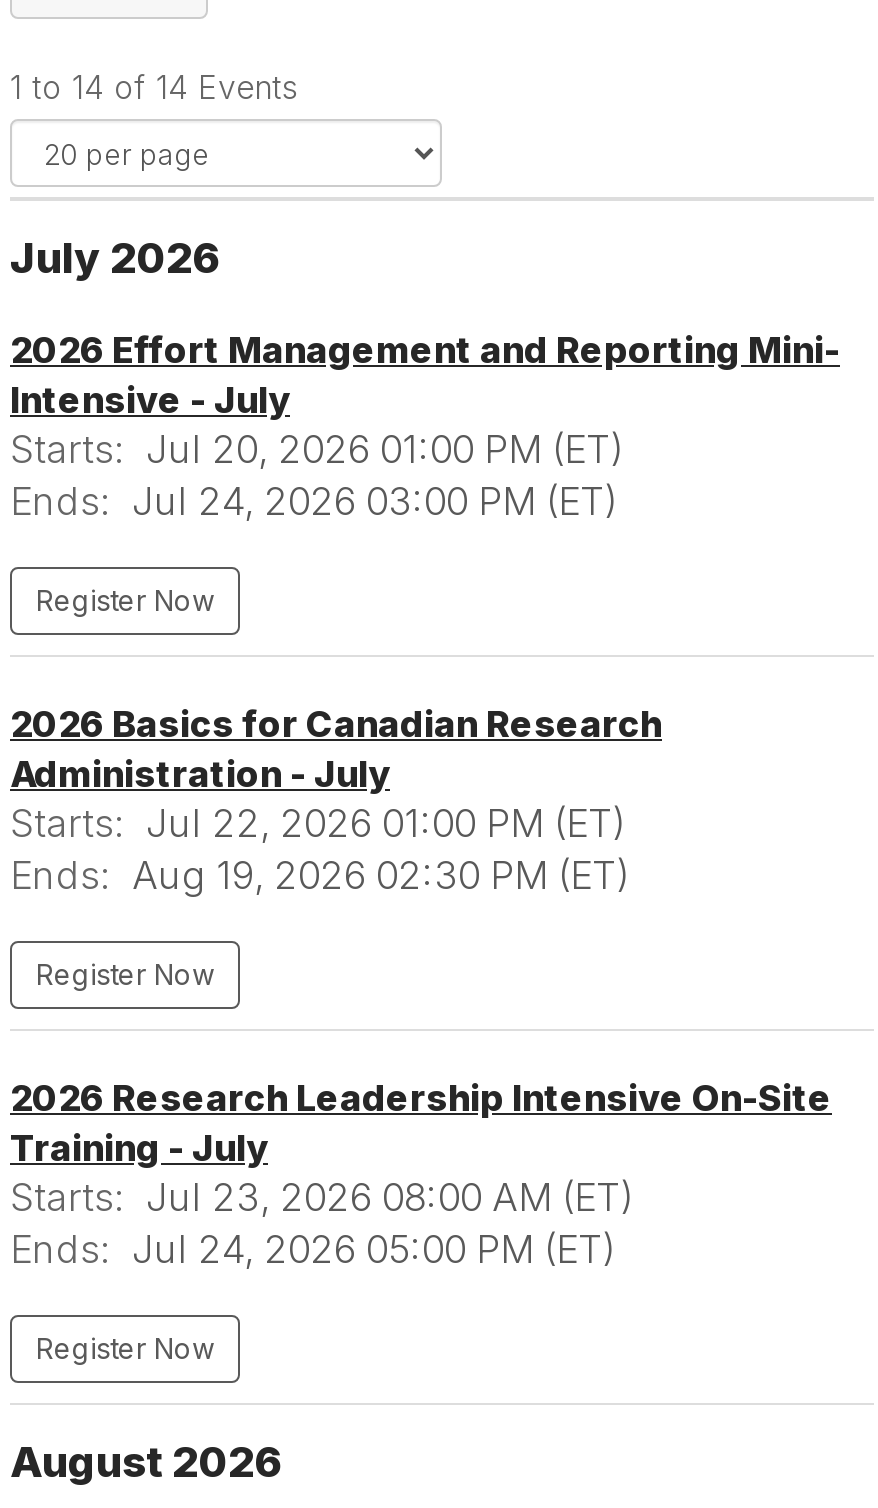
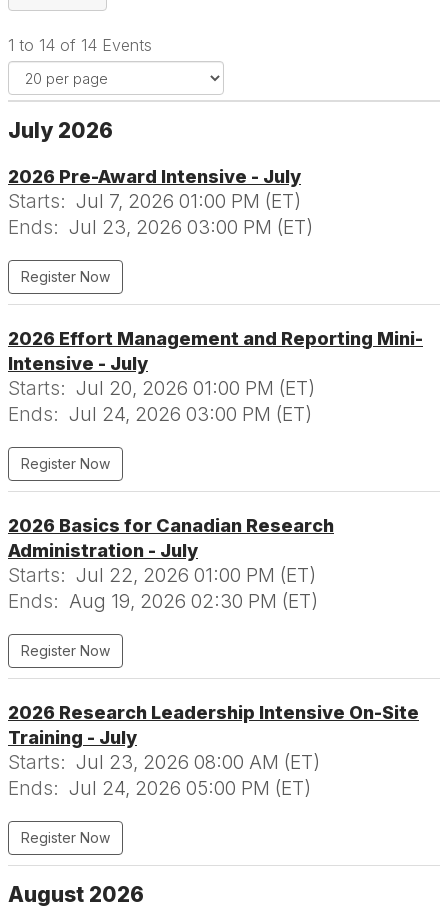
none -> [8,166,313,285] 2026 Pre-Award Intensive - July | Starts: Jul 7, 2026 01:00 PM (ET) | Ends: Jul 23, 2026 03:00 PM (ET) | Register Now

